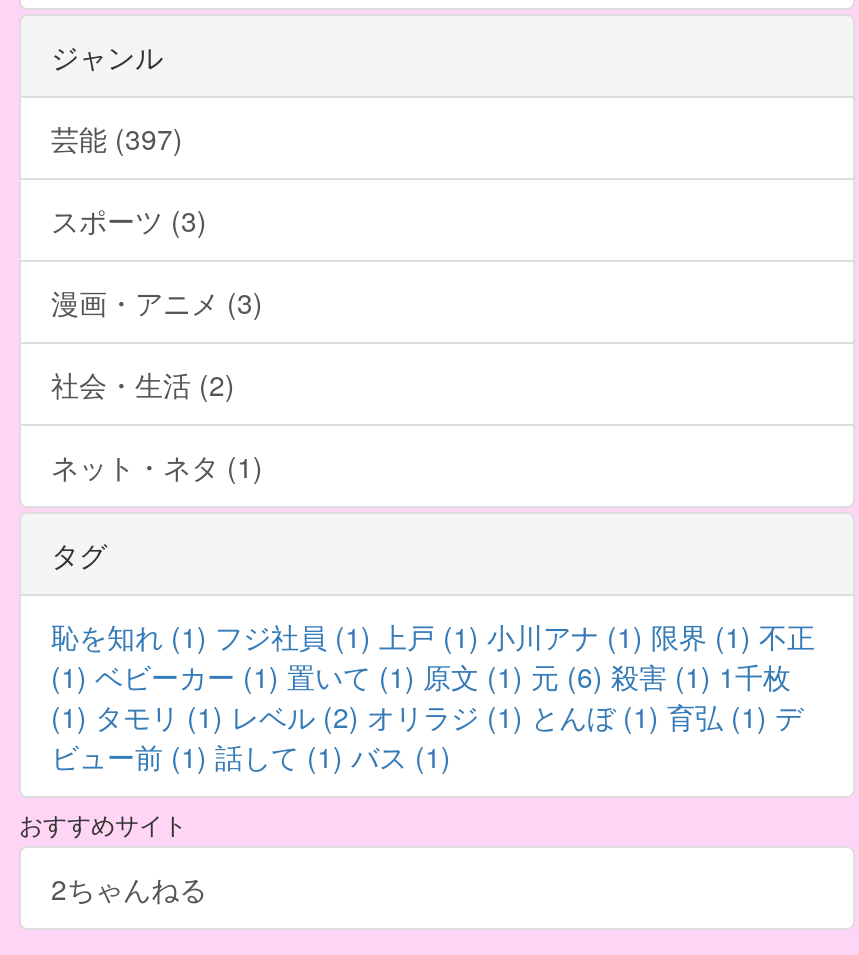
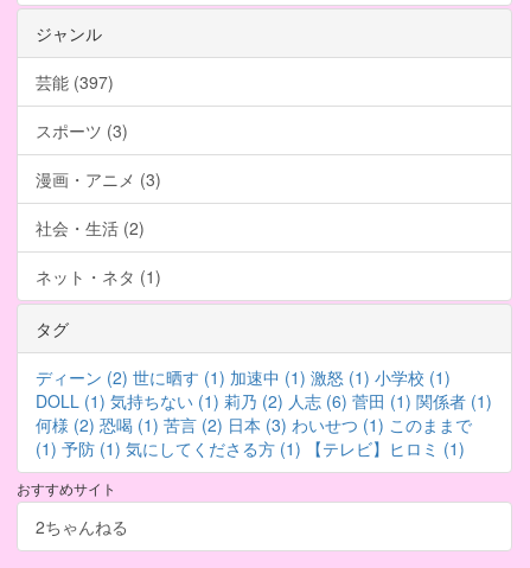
[51,616,815,776] 恥を知れ (1) フジ社員 (1) 上戸 (1) 小川アナ (1) 限界 (1) 不正 | (1) ベビーカー (1) 置いて (1) 原文 (1) 元 (6) 殺害 (1) 1千枚 | (1) タモリ (1) レベル (2) オリラジ (1) とんぼ (1) 育弘 (1) デ | ビュー前 (1) 話して (1) バス (1) -> [36,365,492,460] ディーン (2) 世に晒す (1) 加速中 (1) 激怒 (1) 小学校 (1) | DOLL (1) 気持ちない (1) 莉乃 (2) 人志 (6) 菅田 (1) 関係者 (1) | 何様 (2) 恐喝 (1) 苦言 (2) 日本 (3) わいせつ (1) このままで | (1) 予防 (1) 気にしてくださる方 (1) 【テレビ】ヒロミ (1)

